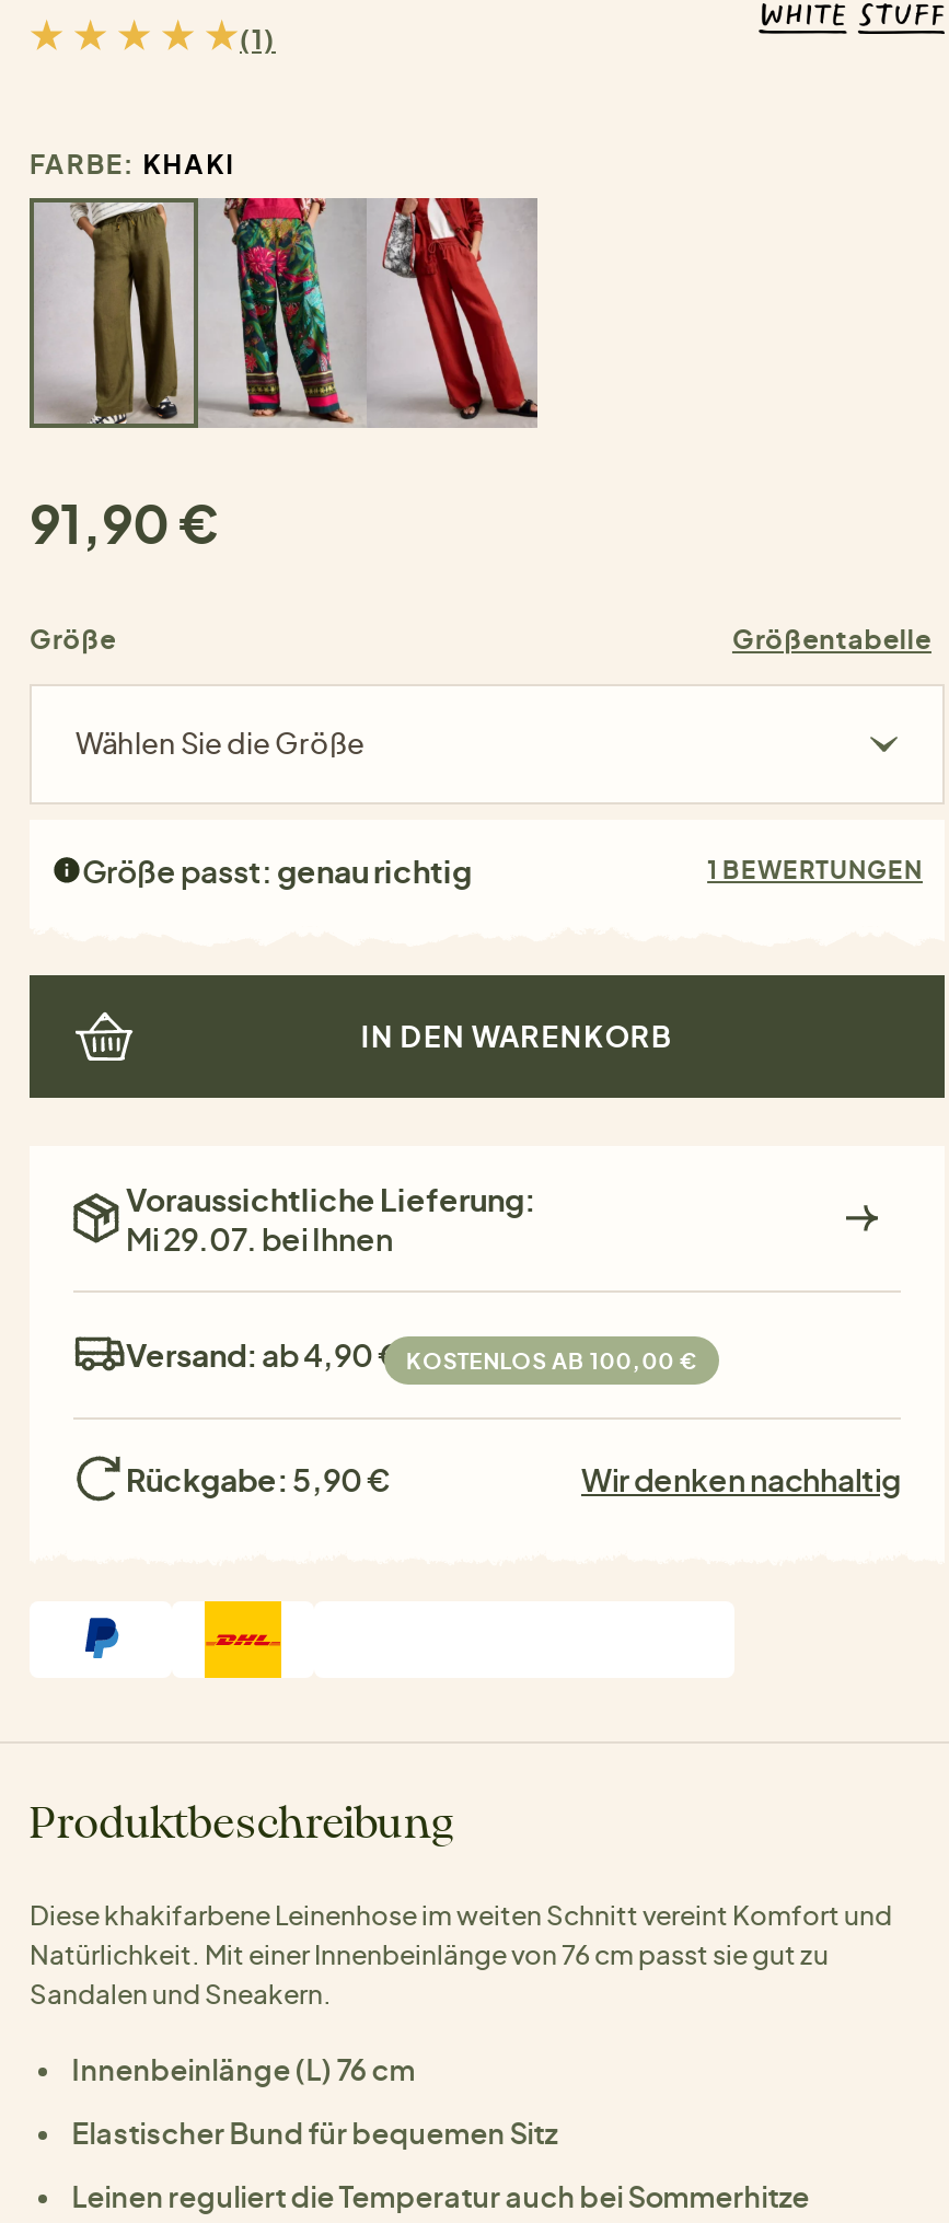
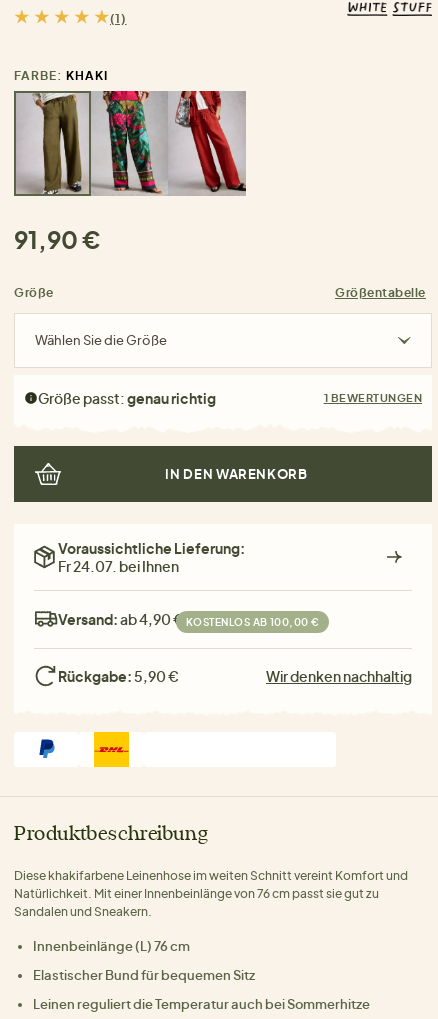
[126,1218,393,1257] Mi 29.07. bei Ihnen -> [58,557,179,575] Fr 24.07. bei Ihnen

